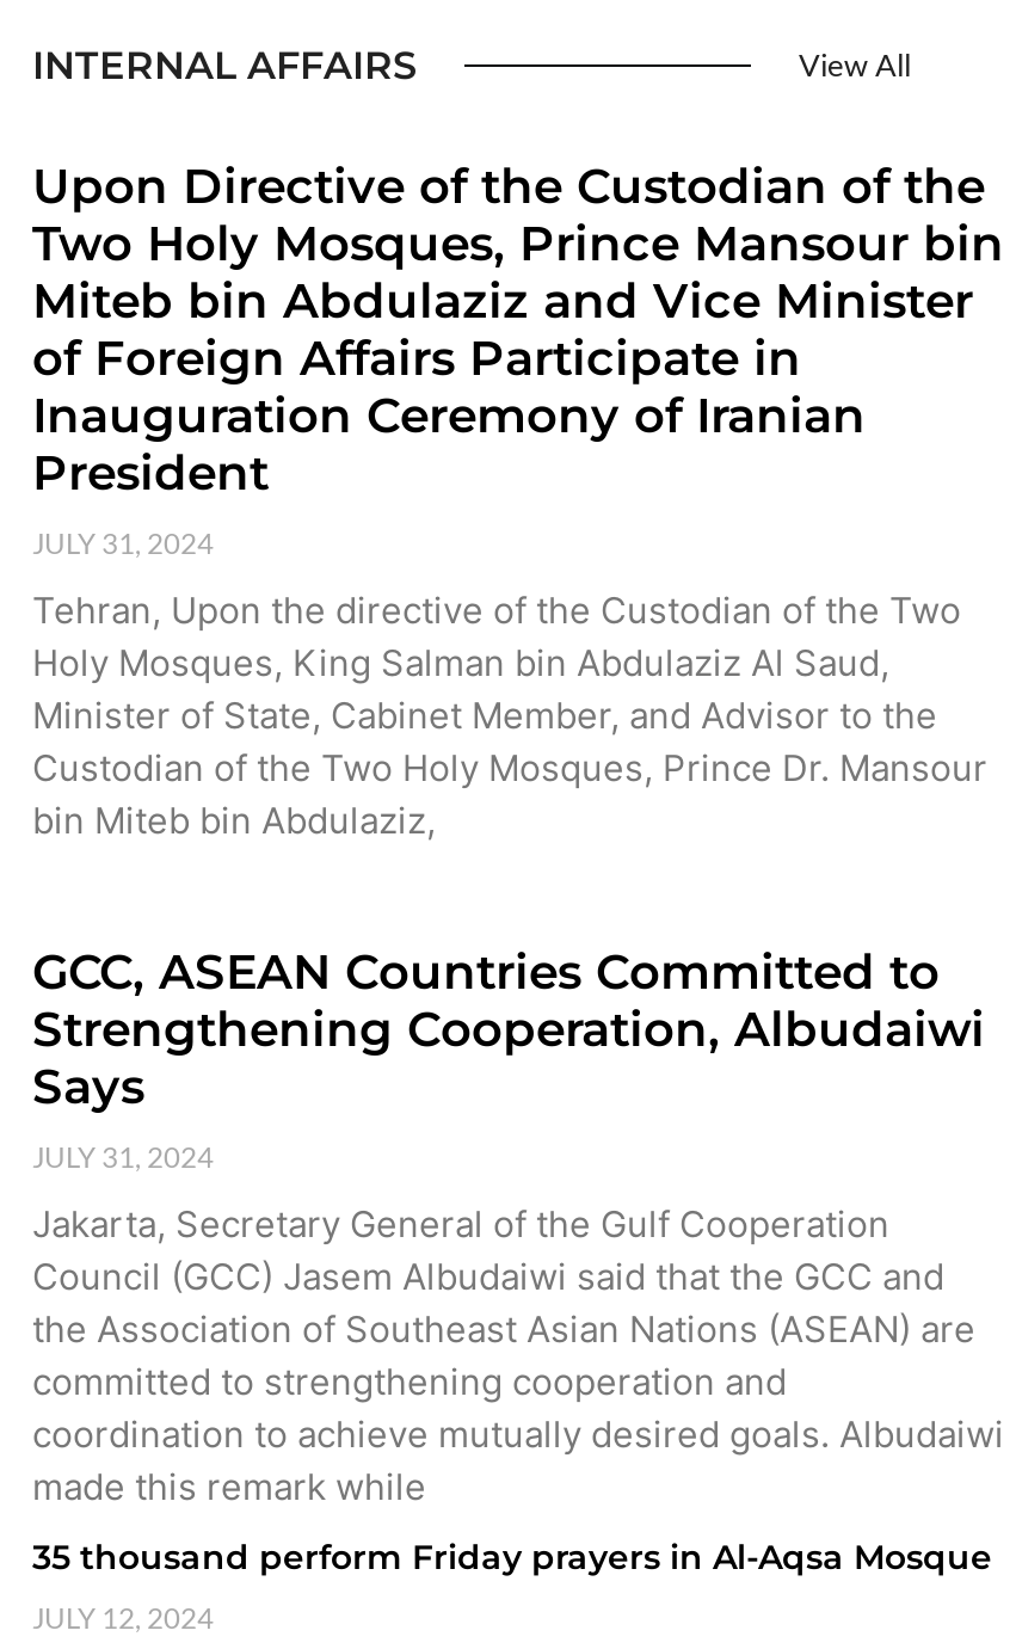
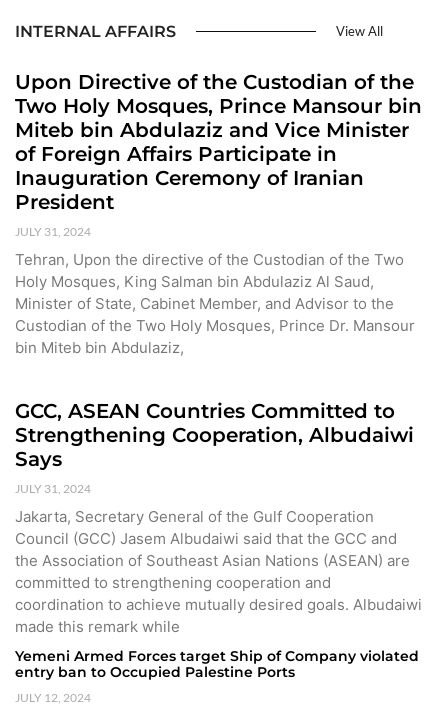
[32,1535,992,1578] 35 thousand perform Friday prayers in Al-Aqsa Mosque -> [15,647,419,681] Yemeni Armed Forces target Ship of Company violated | entry ban to Occupied Palestine Ports

